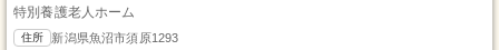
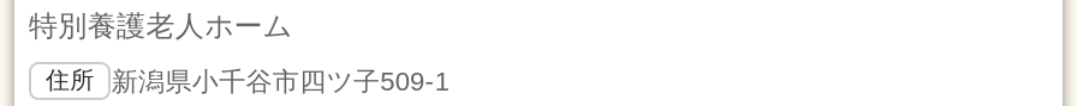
[52,31,179,44] 新潟県魚沼市須原1293 -> [112,66,450,95] 新潟県小千谷市四ツ子509-1

